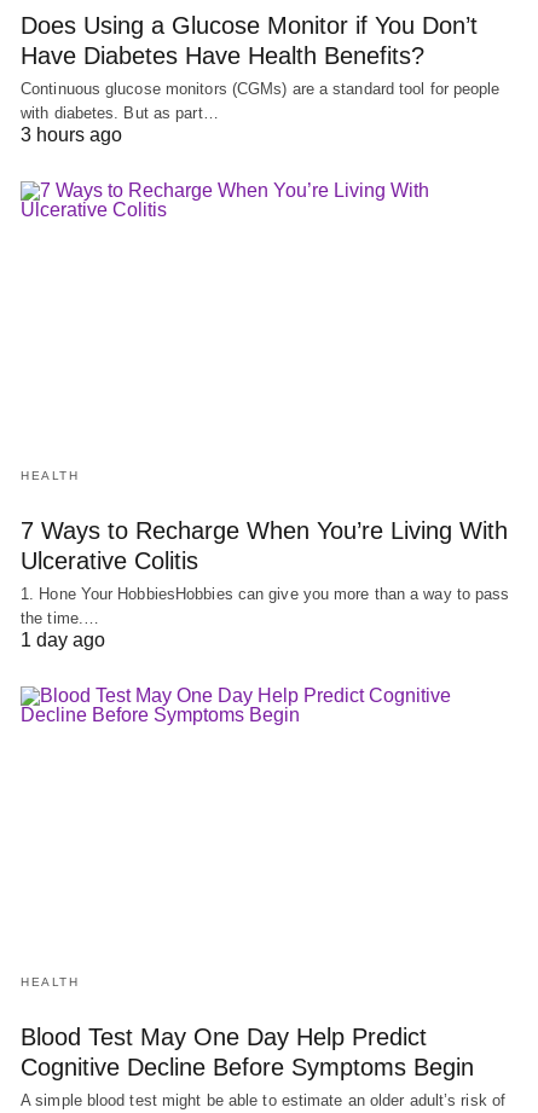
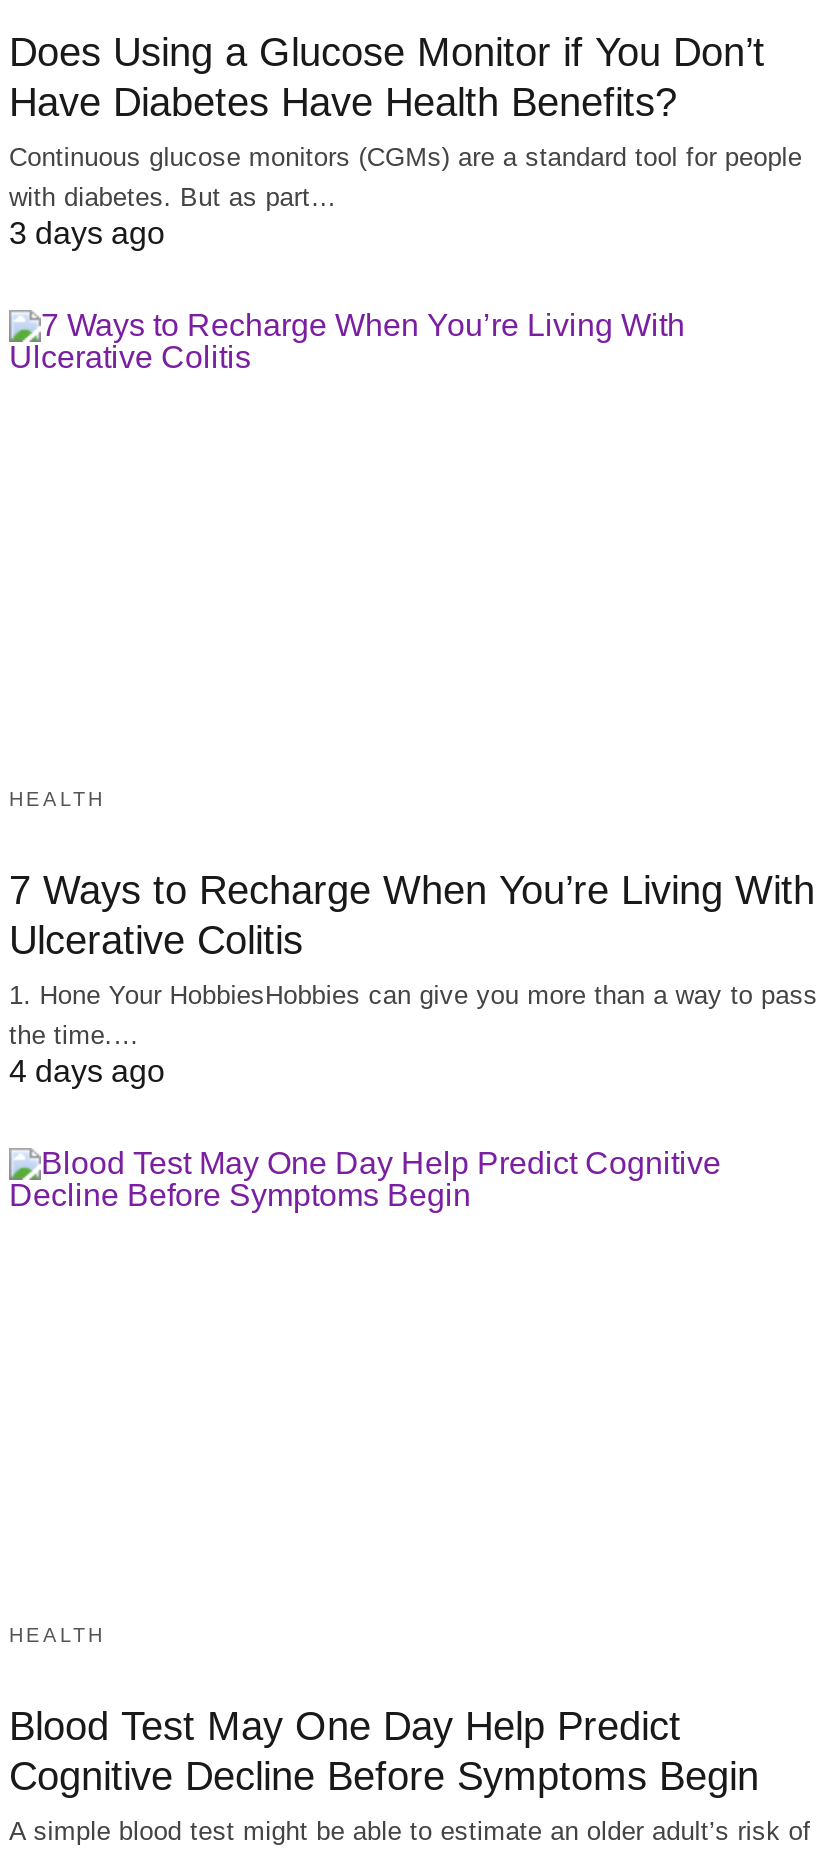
[21,124,122,145] 3 hours ago -> [9,216,165,250] 3 days ago
[21,630,105,651] 1 day ago -> [9,1054,165,1088] 4 days ago

